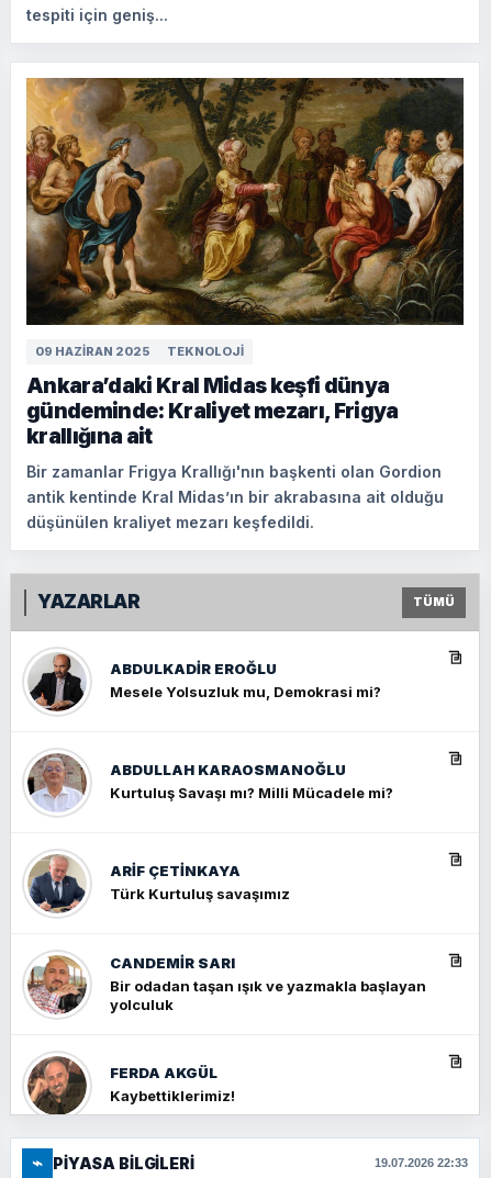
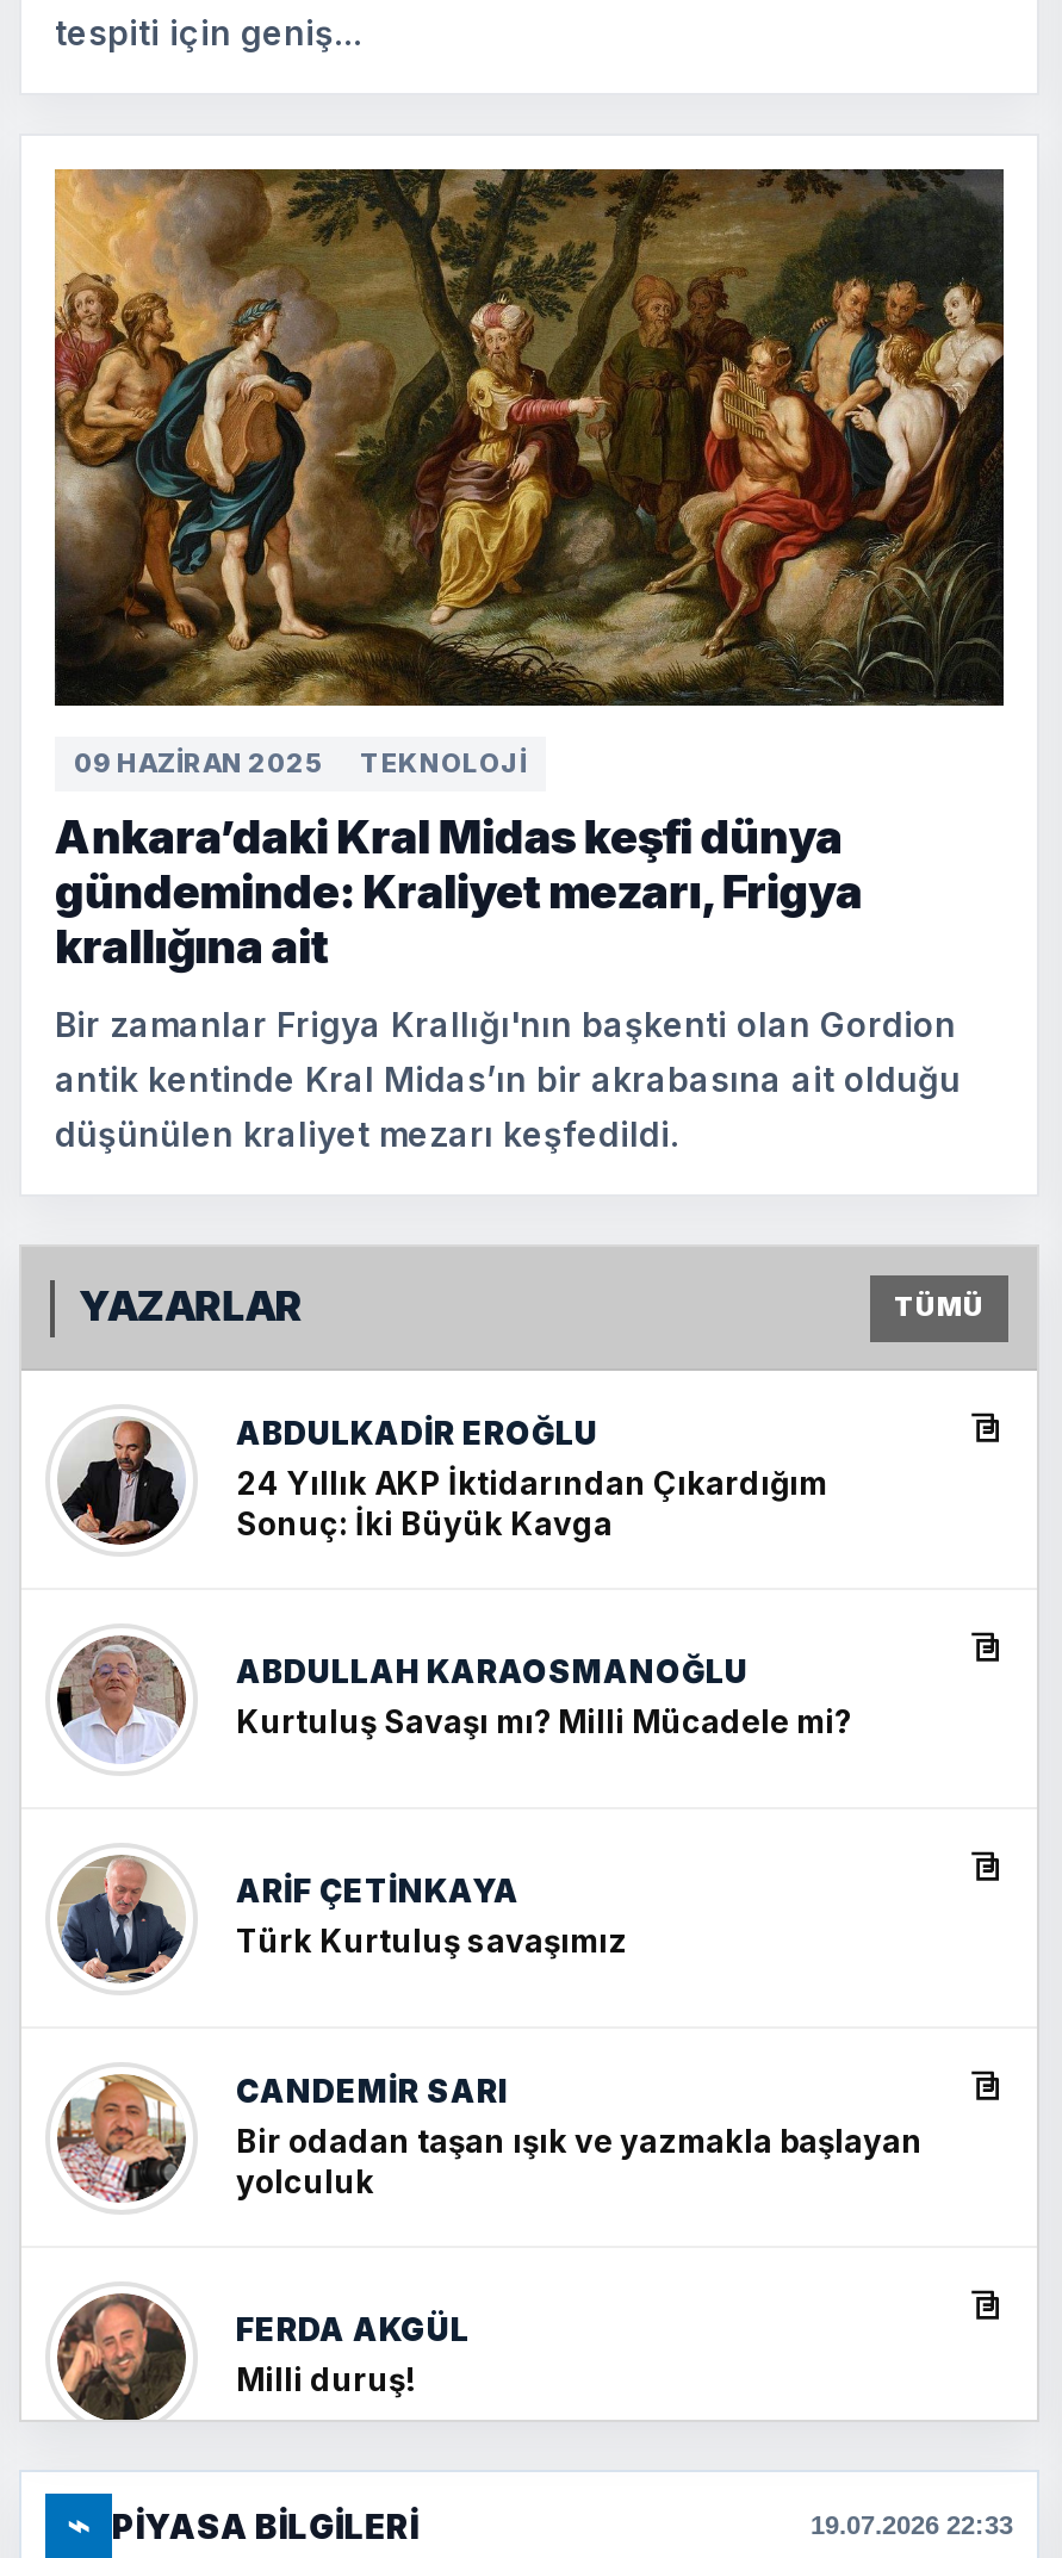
[110,683,381,701] Mesele Yolsuzluk mu, Demokrasi mi? -> [236,1464,827,1542] 24 Yıllık AKP İktidarından Çıkardığım | Sonuç: İki Büyük Kavga
[110,1087,235,1105] Kaybettiklerimiz! -> [236,2361,415,2399] Milli duruş!

